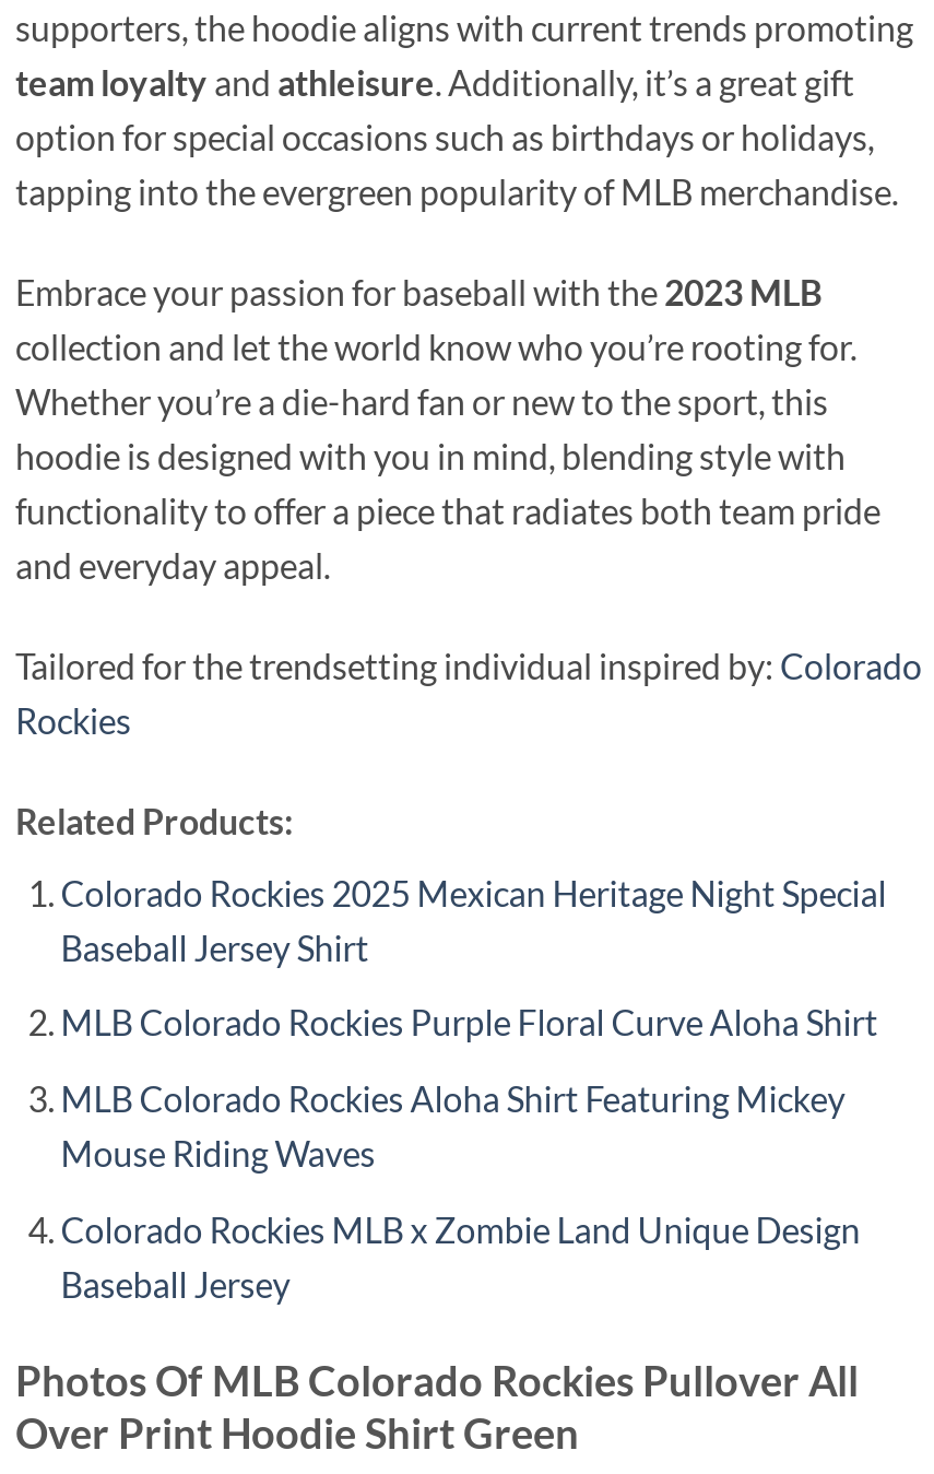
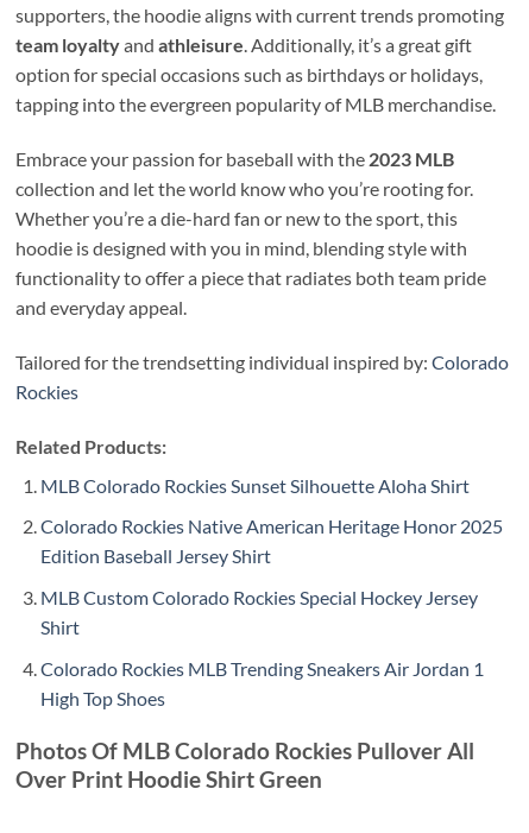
[61,872,887,968] Colorado Rockies 2025 Mexican Heritage Night Special | Baseball Jersey Shirt -> [40,474,469,496] MLB Colorado Rockies Sunset Silhouette Aloha Shirt
[61,1002,878,1043] MLB Colorado Rockies Purple Floral Curve Aloha Shirt -> [40,515,503,567] Colorado Rockies Native American Heritage Honor 2025 | Edition Baseball Jersey Shirt
[61,1077,845,1174] MLB Colorado Rockies Aloha Shirt Featuring Mickey | Mouse Riding Waves -> [40,586,478,638] MLB Custom Colorado Rockies Special Hockey Jersey | Shirt
[61,1208,860,1304] Colorado Rockies MLB x Zombie Land Unique Design | Baseball Jersey -> [40,657,484,709] Colorado Rockies MLB Trending Sneakers Air Jordan 1 | High Top Shoes

